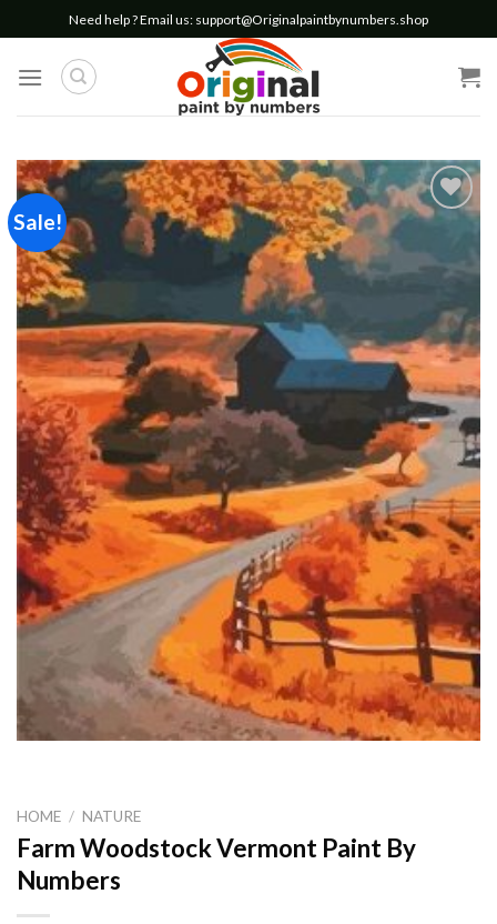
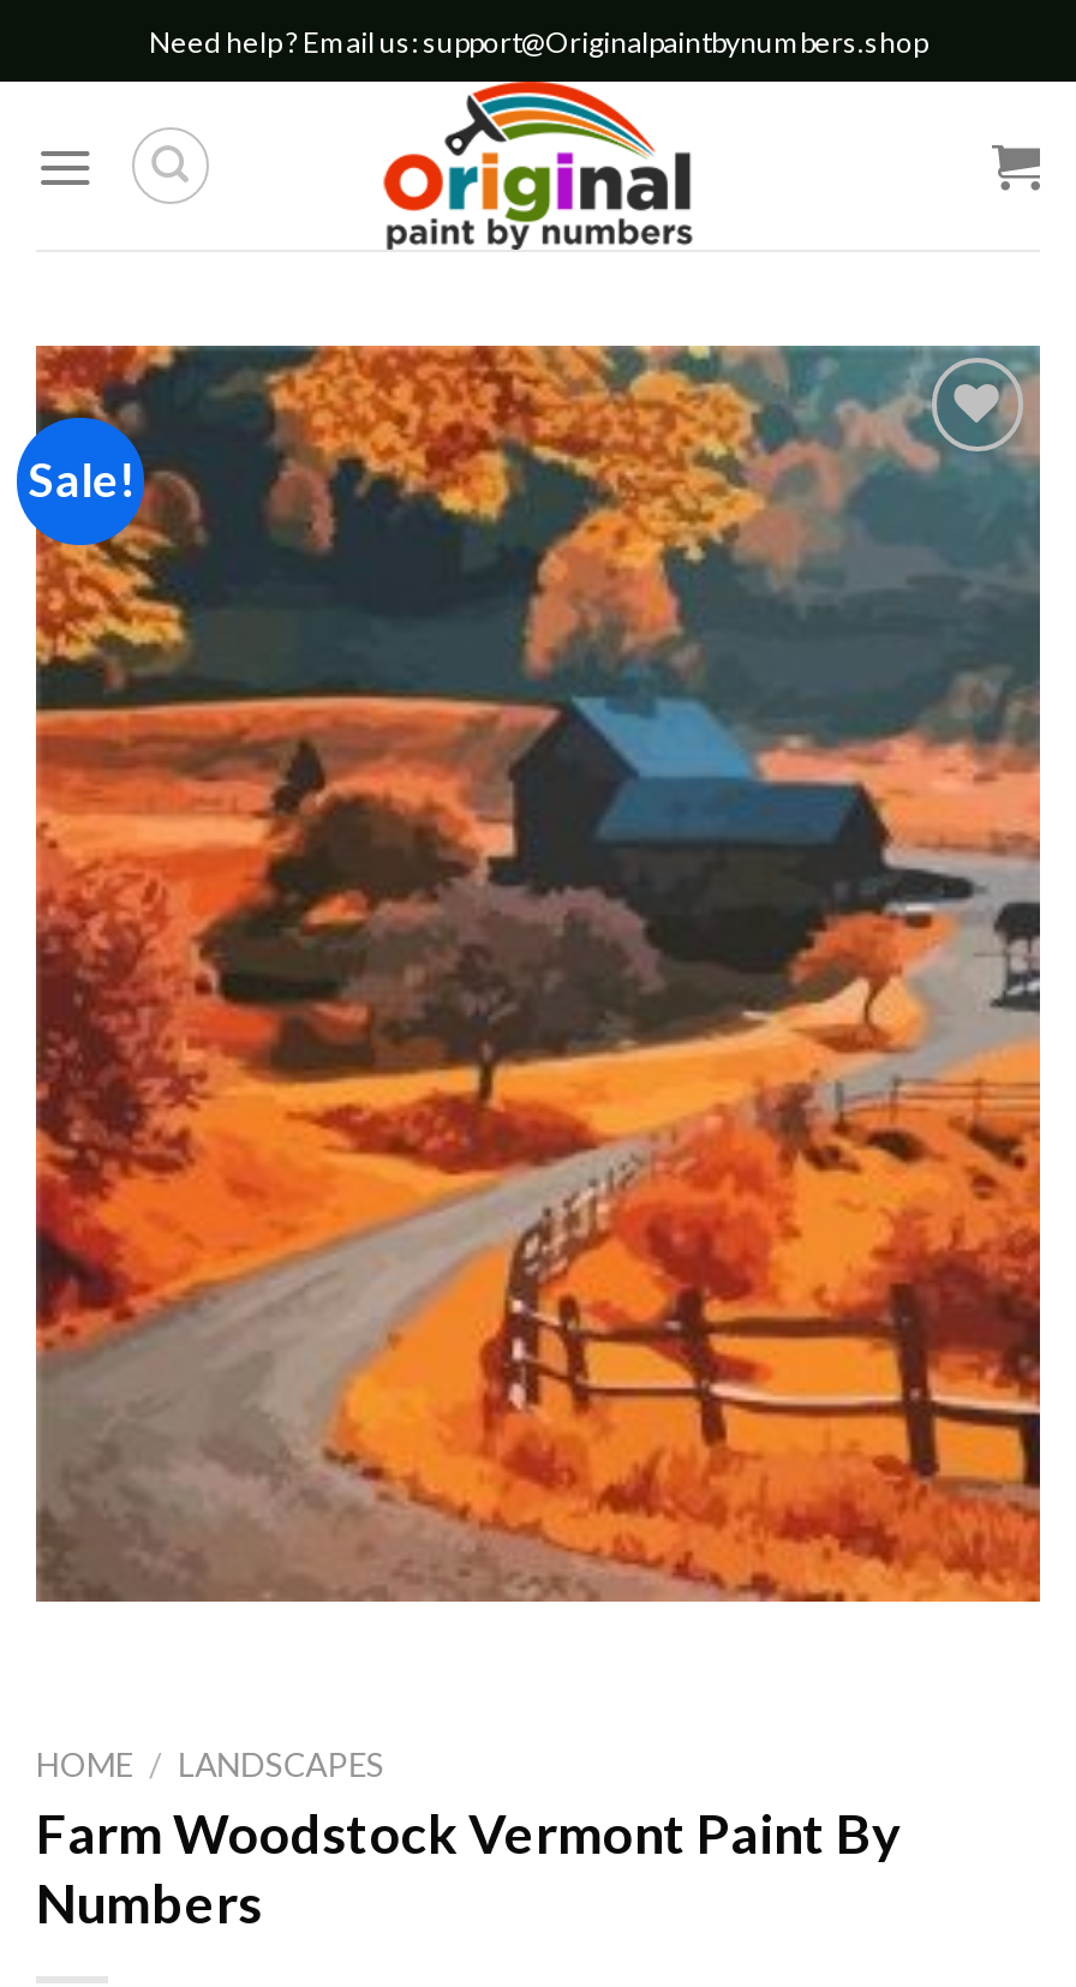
[17,807,141,825] HOME / NATURE -> [36,1745,385,1783] HOME / LANDSCAPES

